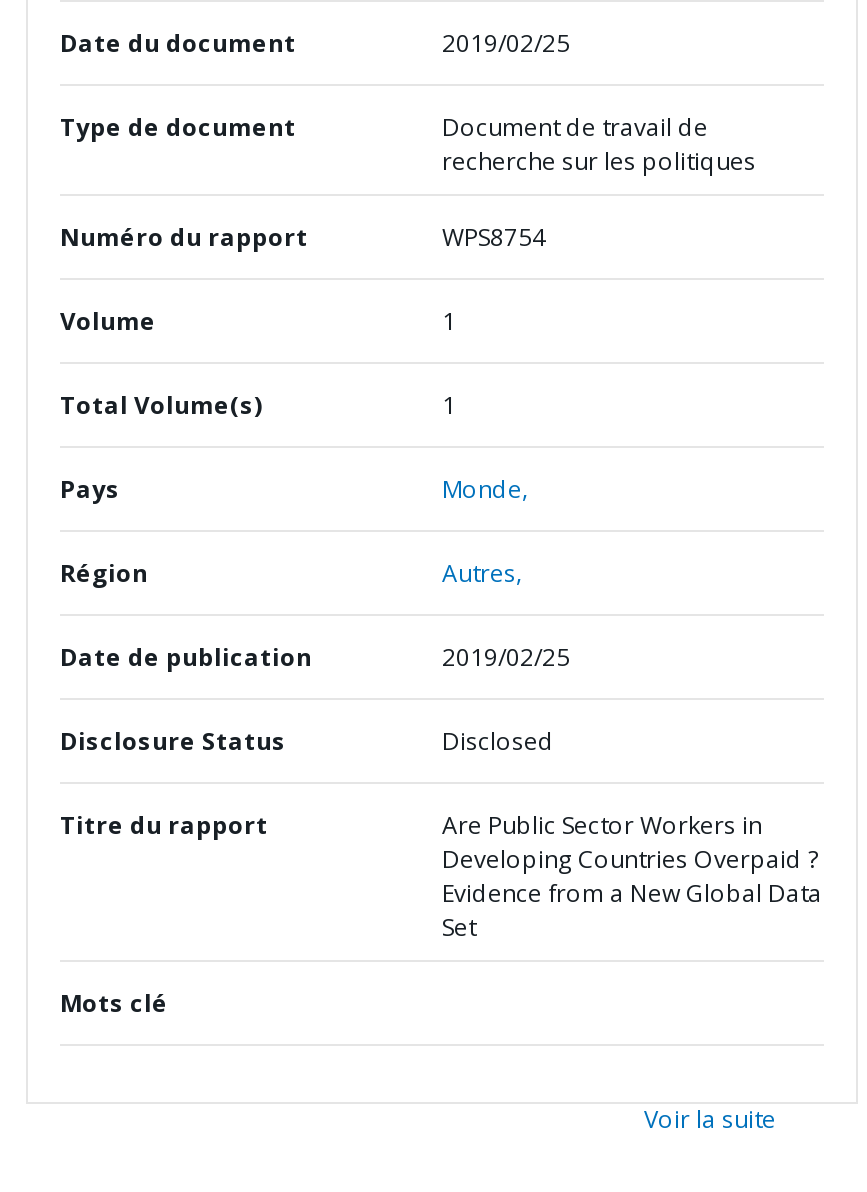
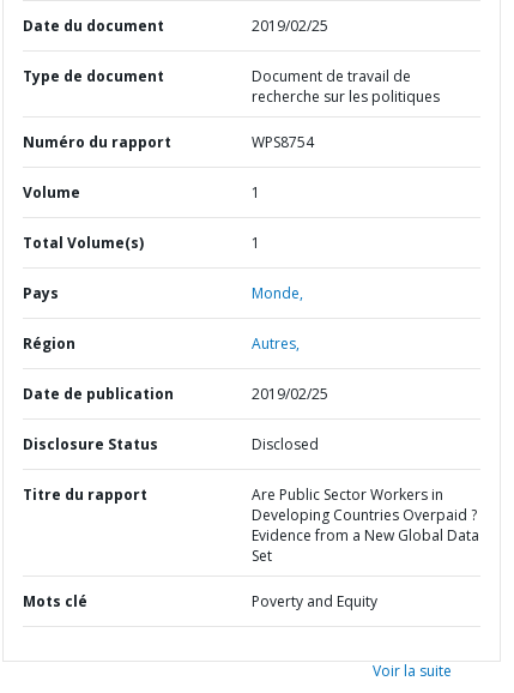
none -> [252,591,377,611] Poverty and Equity

